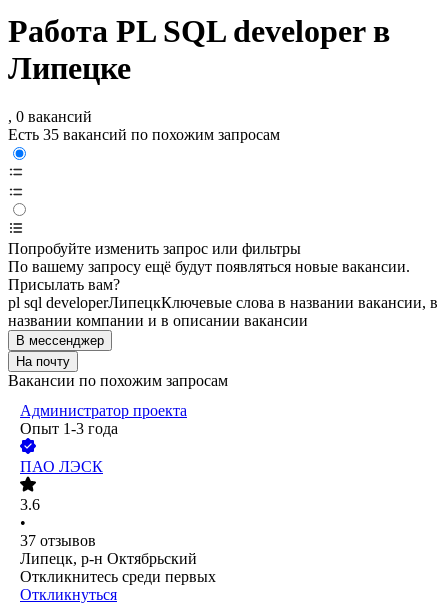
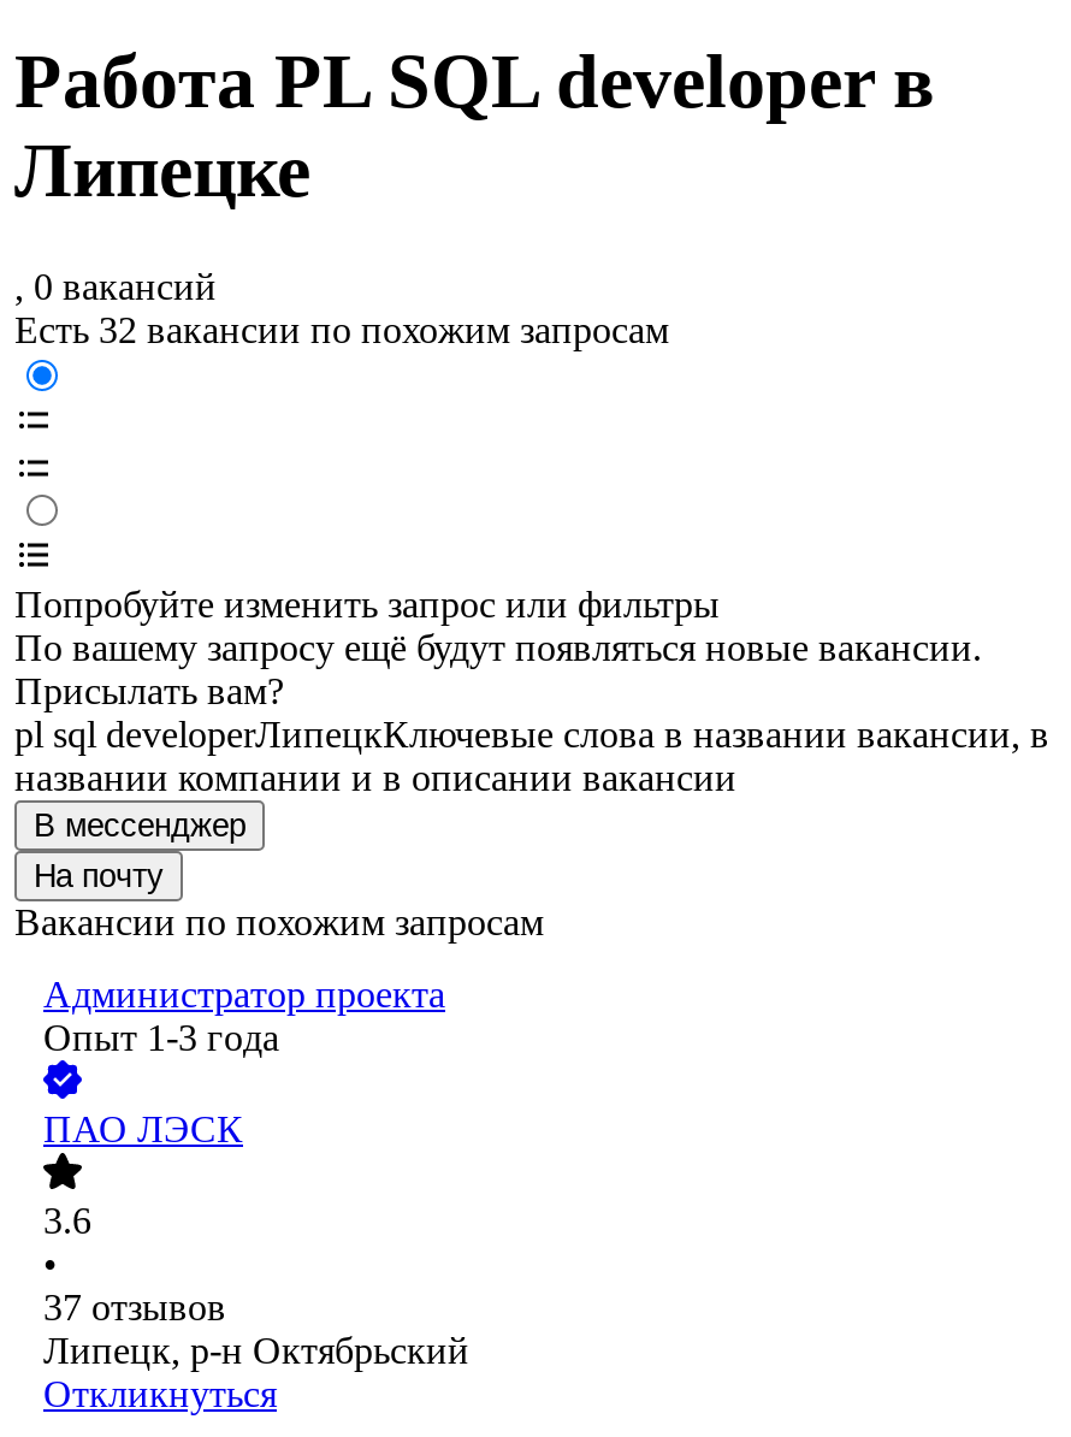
[8,126,280,143] Есть 35 вакансий по похожим запросам -> [14,311,669,351] Есть 32 вакансии по похожим запросам
[20,568,216,585] Откликнитесь среди первых -> none

